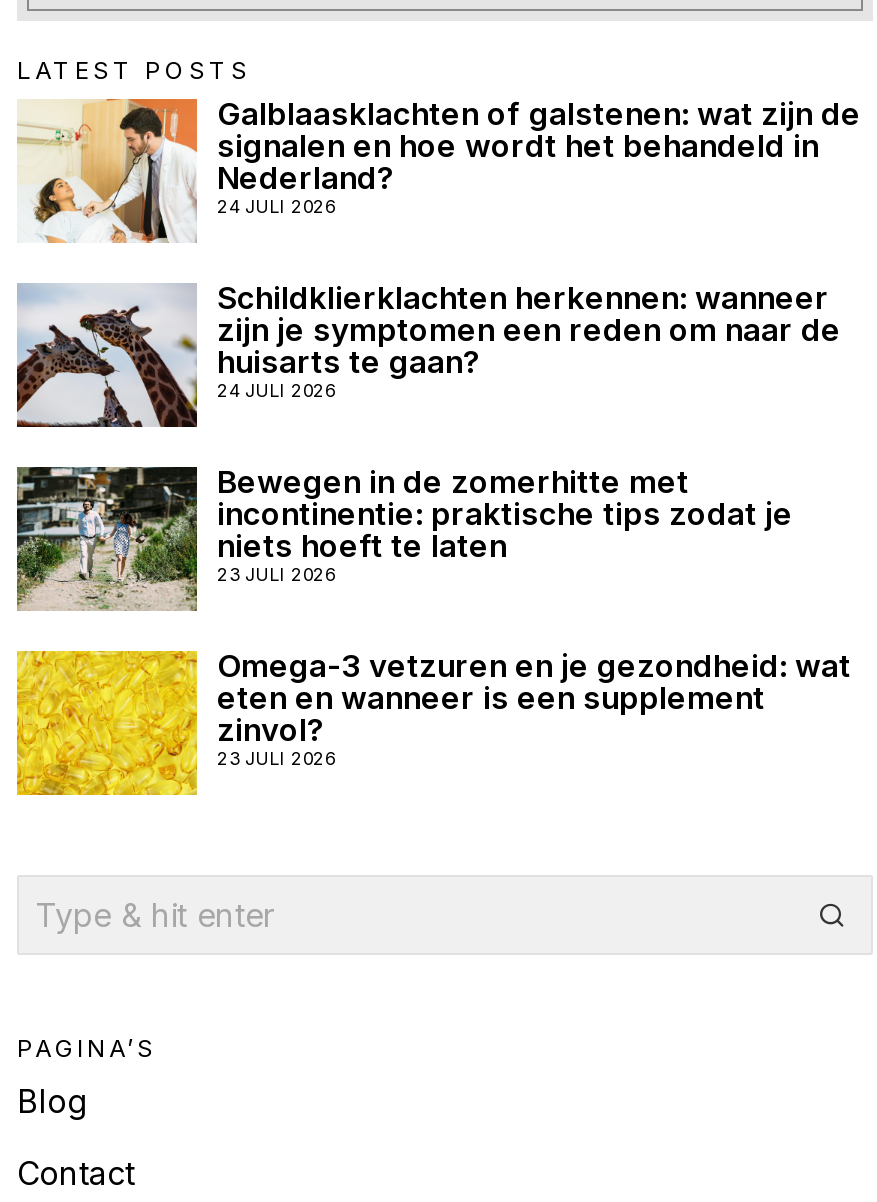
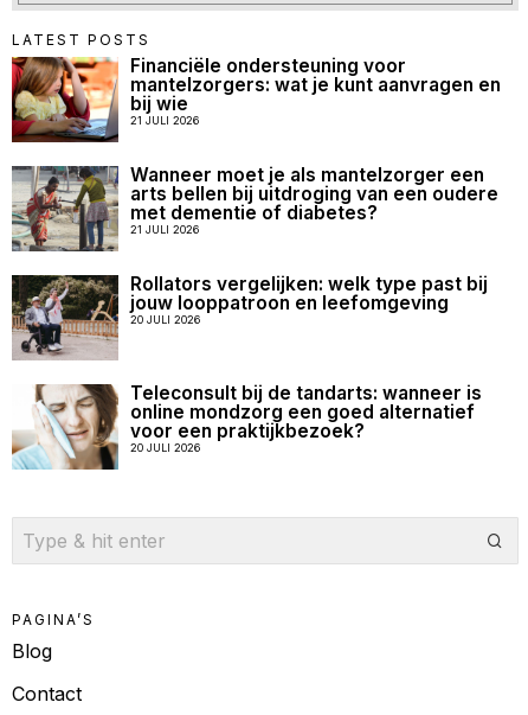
[17,95,861,245] [image] | Galblaasklachten of galstenen: wat zijn de | signalen en hoe wordt het behandeld in | Nederland? | 24 JULI 2026 -> [11,54,501,143] [image] | Financiële ondersteuning voor | mantelzorgers: wat je kunt aanvragen en | bij wie | 21 JULI 2026
[15,279,841,429] [image] | Schildklierklachten herkennen: wanneer | zijn je symptomen een reden om naar de | huisarts te gaan? | 24 JULI 2026 -> [11,164,498,253] [image] | Wanneer moet je als mantelzorger een | arts bellen bij uitdroging van een oudere | met dementie of diabetes? | 21 JULI 2026
[15,463,793,611] [image] | Bewegen in de zomerhitte met | incontinentie: praktische tips zodat je | niets hoeft te laten | 23 JULI 2026 -> [11,273,488,358] [image] | Rollators vergelijken: welk type past bij | jouw looppatroon en leefomgeving | 20 JULI 2026
[15,647,851,797] [image] | Omega-3 vetzuren en je gezondheid: wat | eten en wanneer is een supplement | zinvol? | 23 JULI 2026 -> [11,382,482,471] [image] | Teleconsult bij de tandarts: wanneer is | online mondzorg een goed alternatief | voor een praktijkbezoek? | 20 JULI 2026

